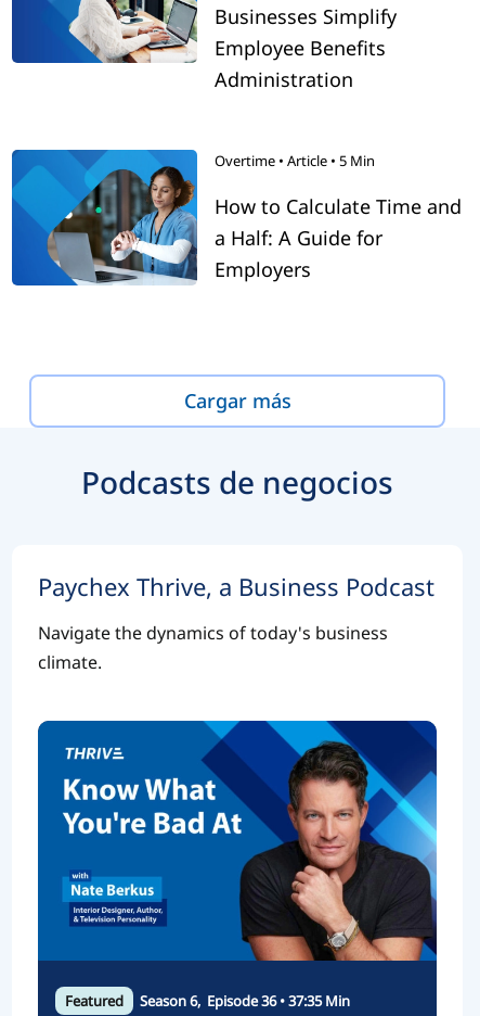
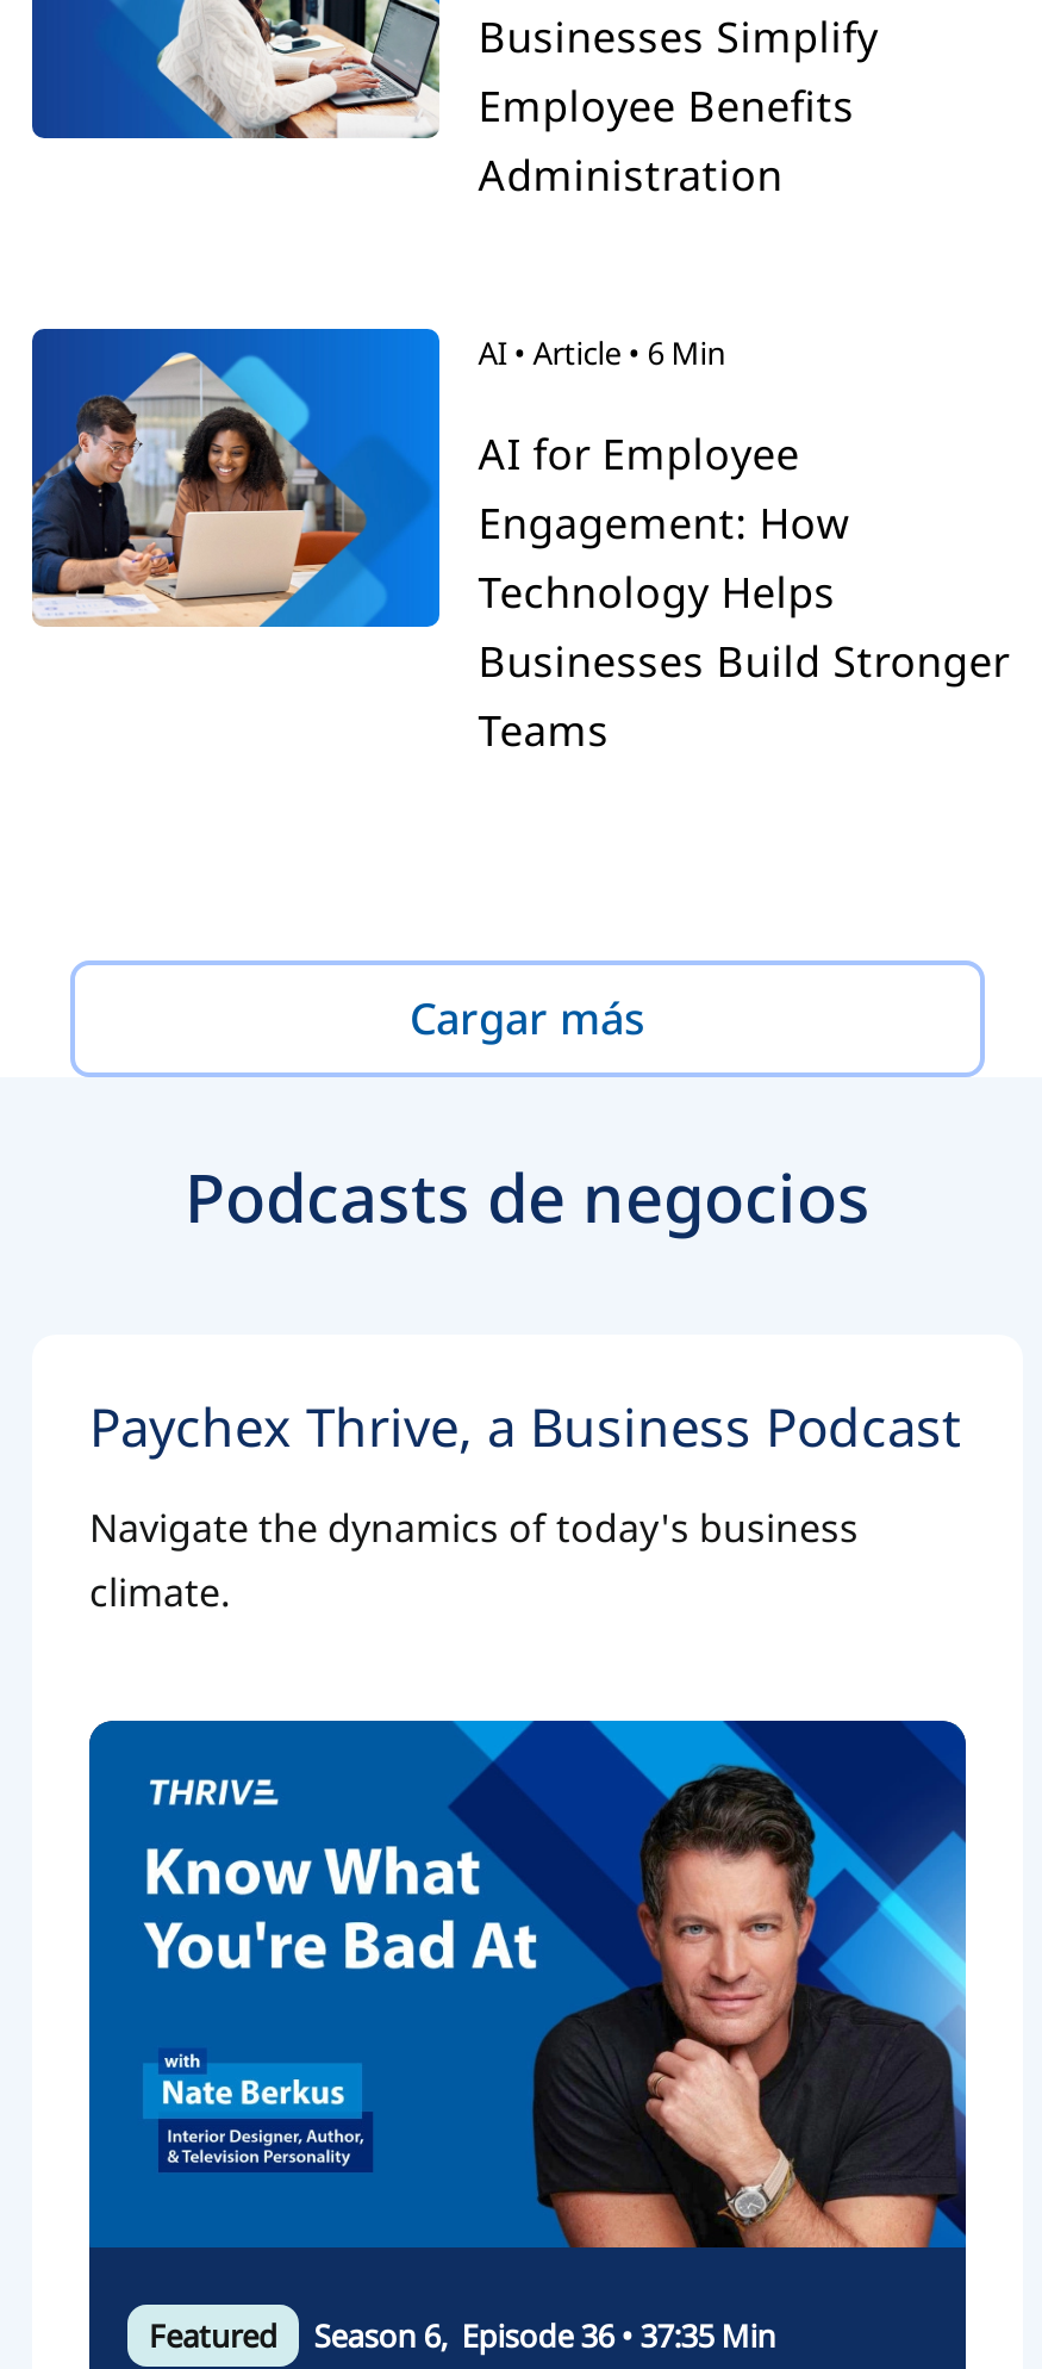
[11,150,462,287] [image] | How to Calculate Time and | a Half: A Guide for | Employers -> [30,329,1009,758] [image] | AI for Employee | Engagement: How | Technology Helps | Businesses Build Stronger | Teams
[215,151,375,170] Overtime • Article • 5 Min -> [478,331,726,373] AI • Article • 6 Min

